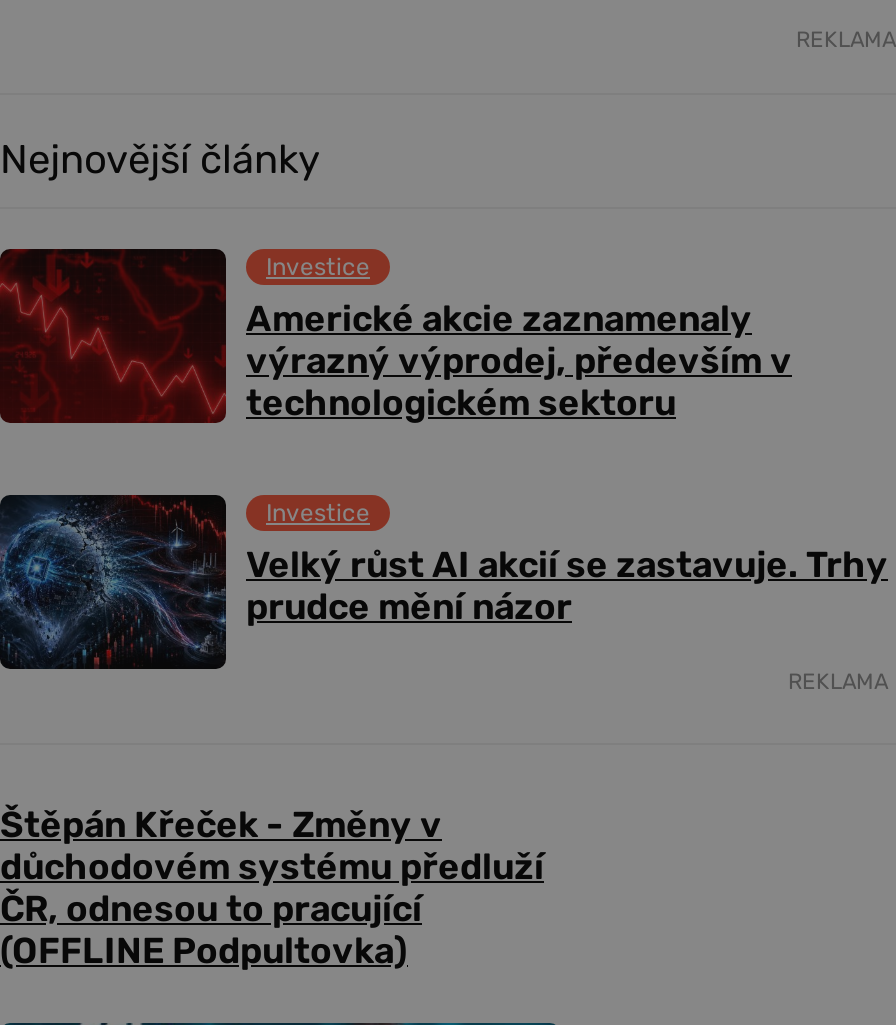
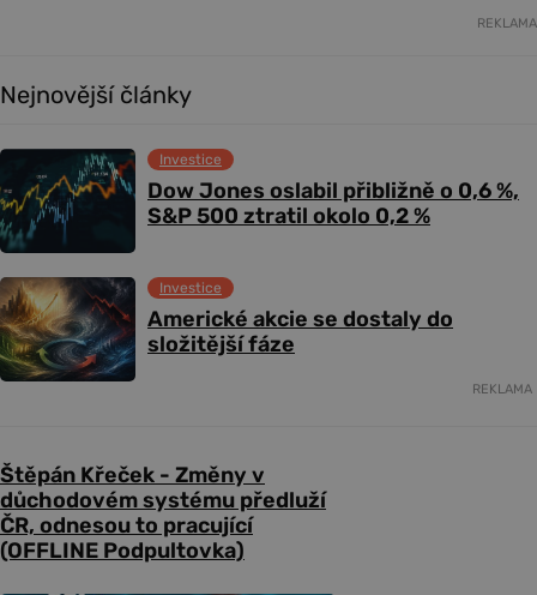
[6,249,792,425] [image] | Americké akcie zaznamenaly | výrazný výprodej, především v | technologickém sektoru -> [4,149,519,254] [image] | Dow Jones oslabil přibližně o 0,6 %, | S&P 500 ztratil okolo 0,2 %
[6,493,888,669] [image] | Velký růst AI akcií se zastavuje. Trhy | prudce mění názor -> [4,276,453,380] [image] | Americké akcie se dostaly do | složitější fáze

